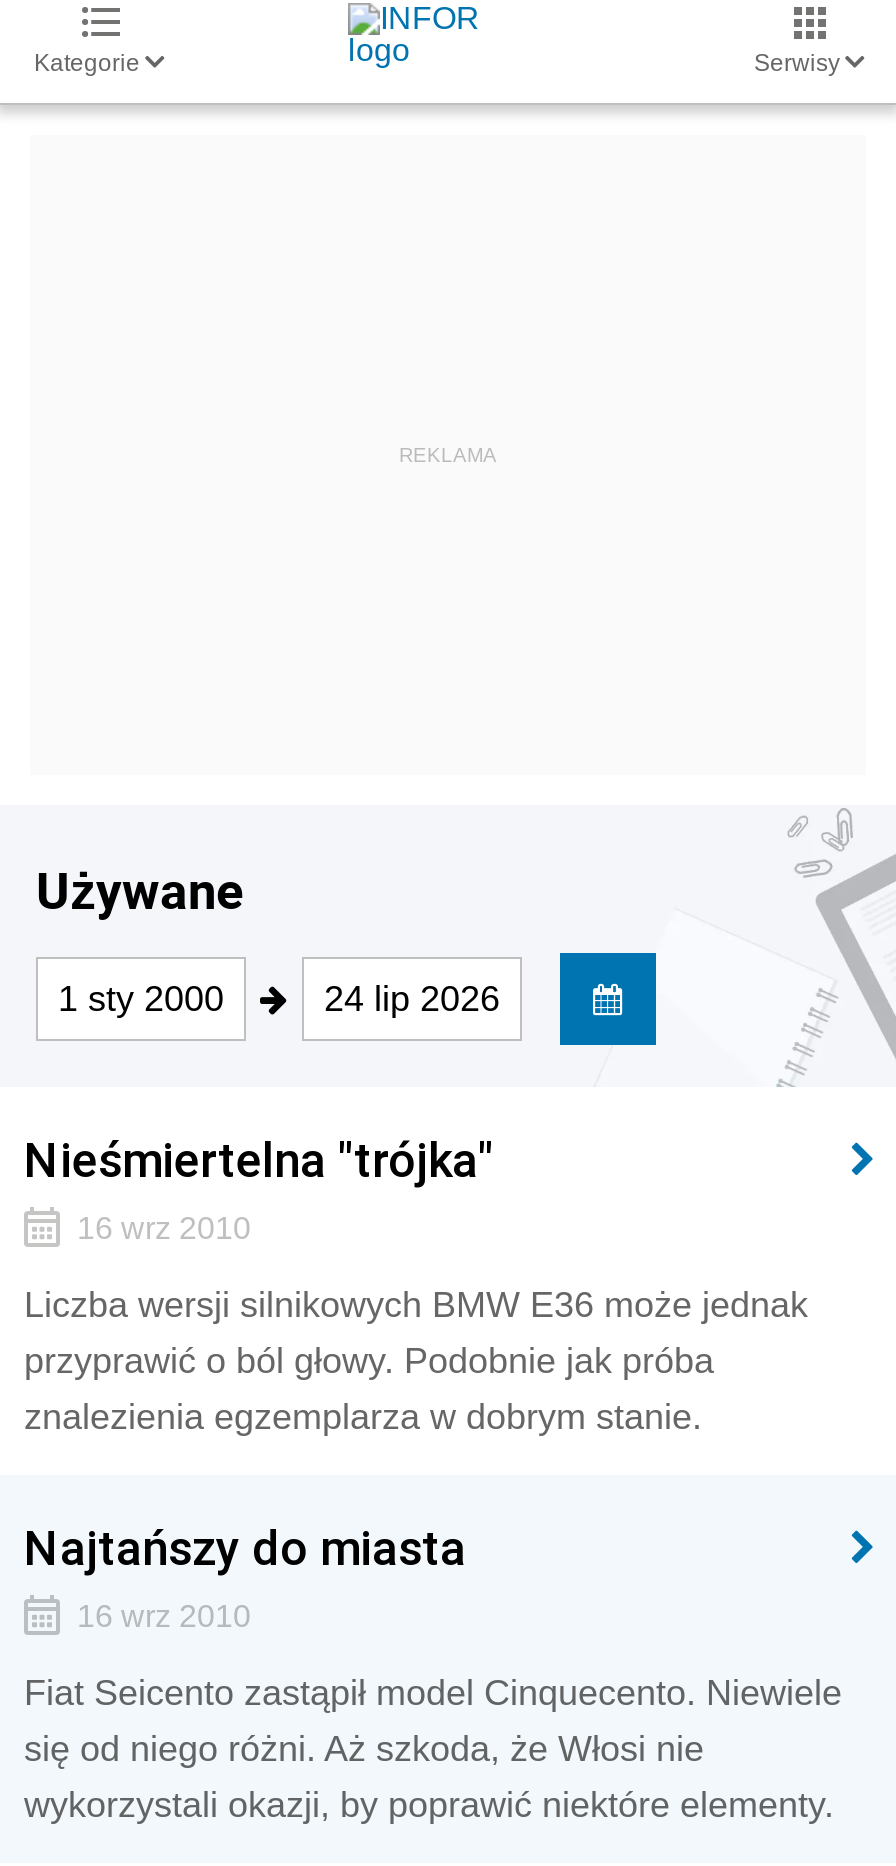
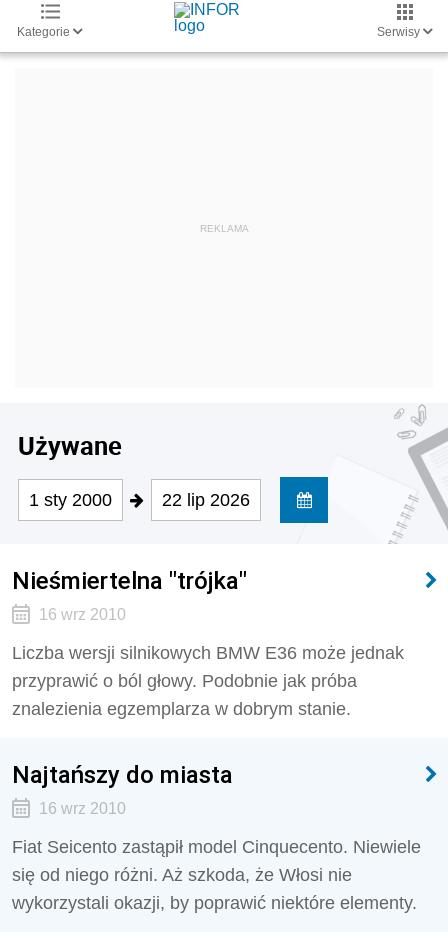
[324,979,500,1019] 24 lip 2026 -> [162,490,250,510] 22 lip 2026

